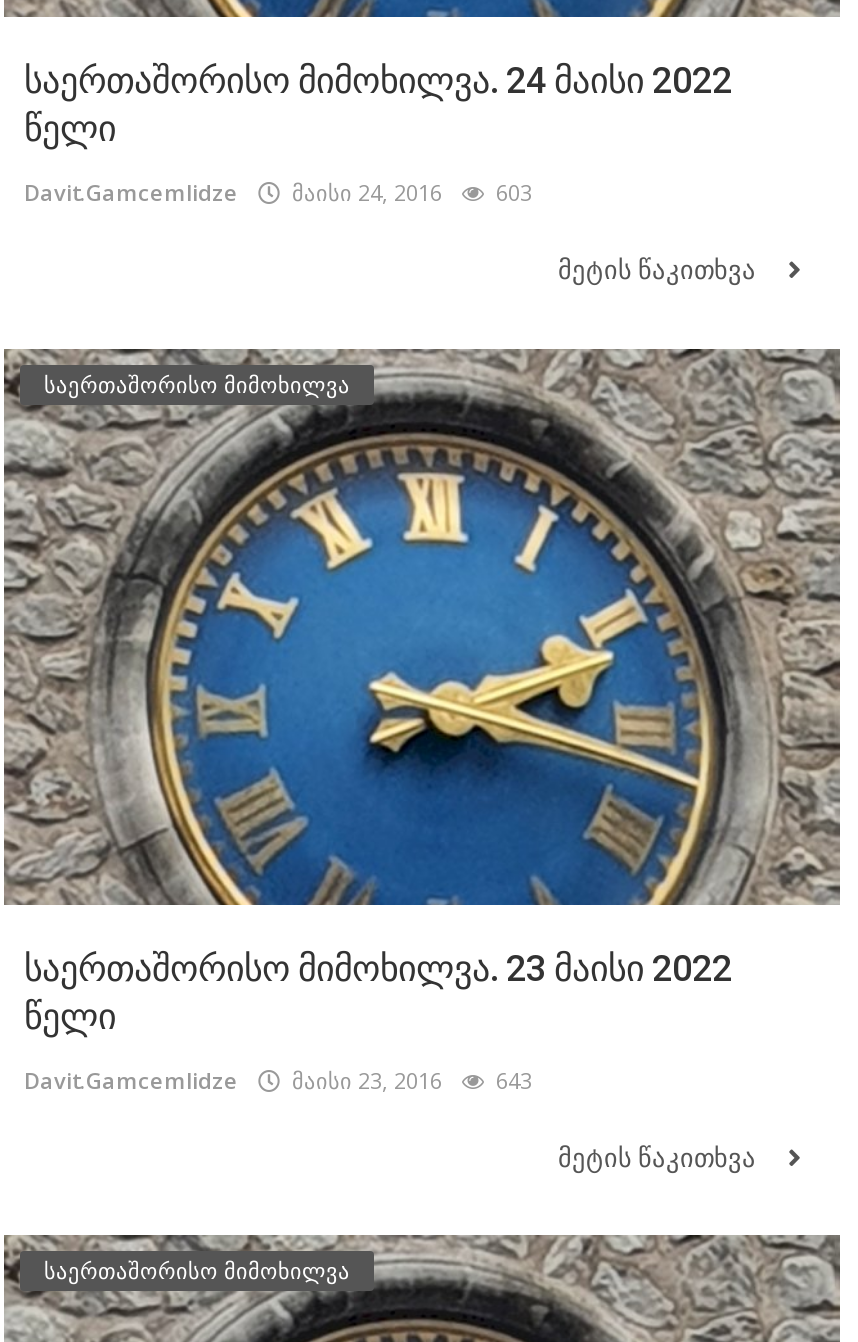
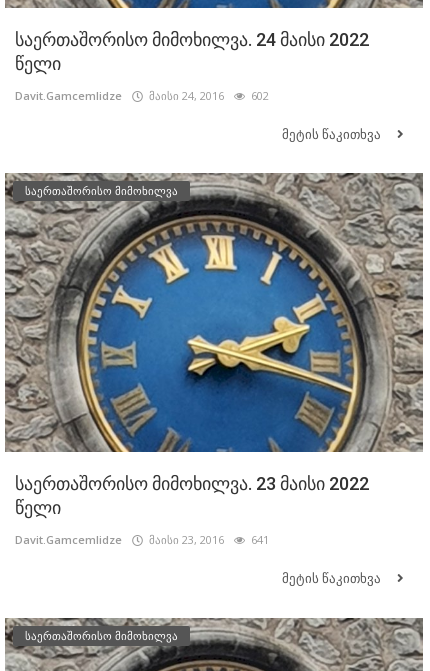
[24,177,532,207] Davit.Gamcemlidze მაისი 24, 2016 603 -> [15,88,269,103] Davit.Gamcemlidze მაისი 24, 2016 602
[24,1065,532,1095] Davit.Gamcemlidze მაისი 23, 2016 643 -> [15,532,269,547] Davit.Gamcemlidze მაისი 23, 2016 641

